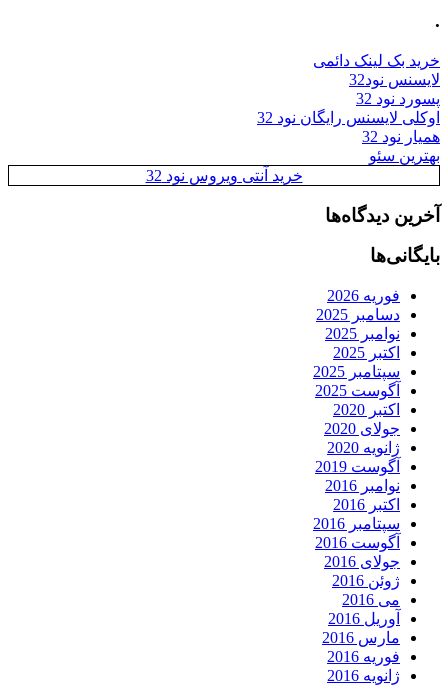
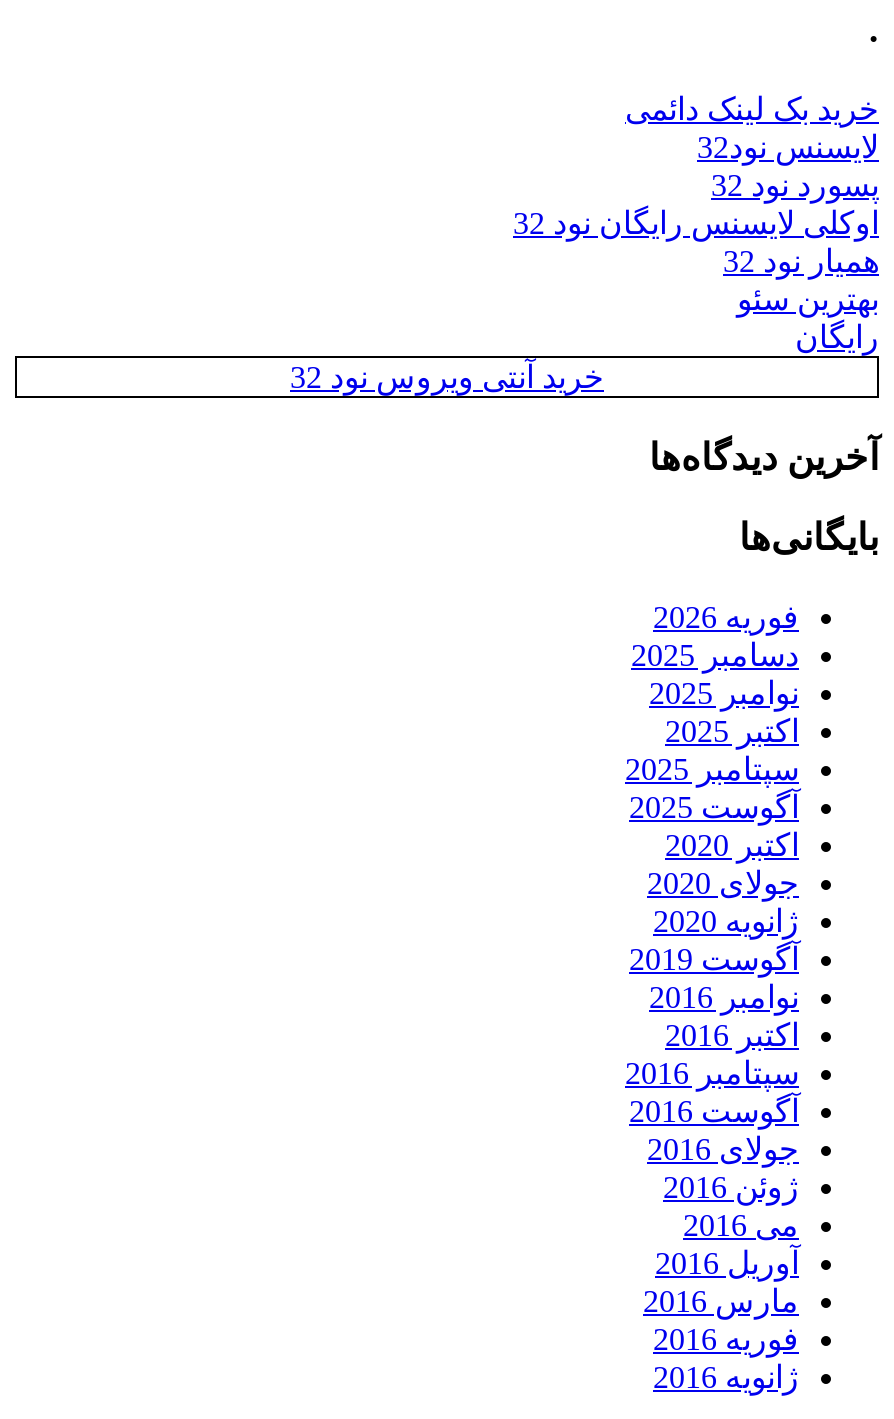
none -> [795,320,879,354] رایگان

